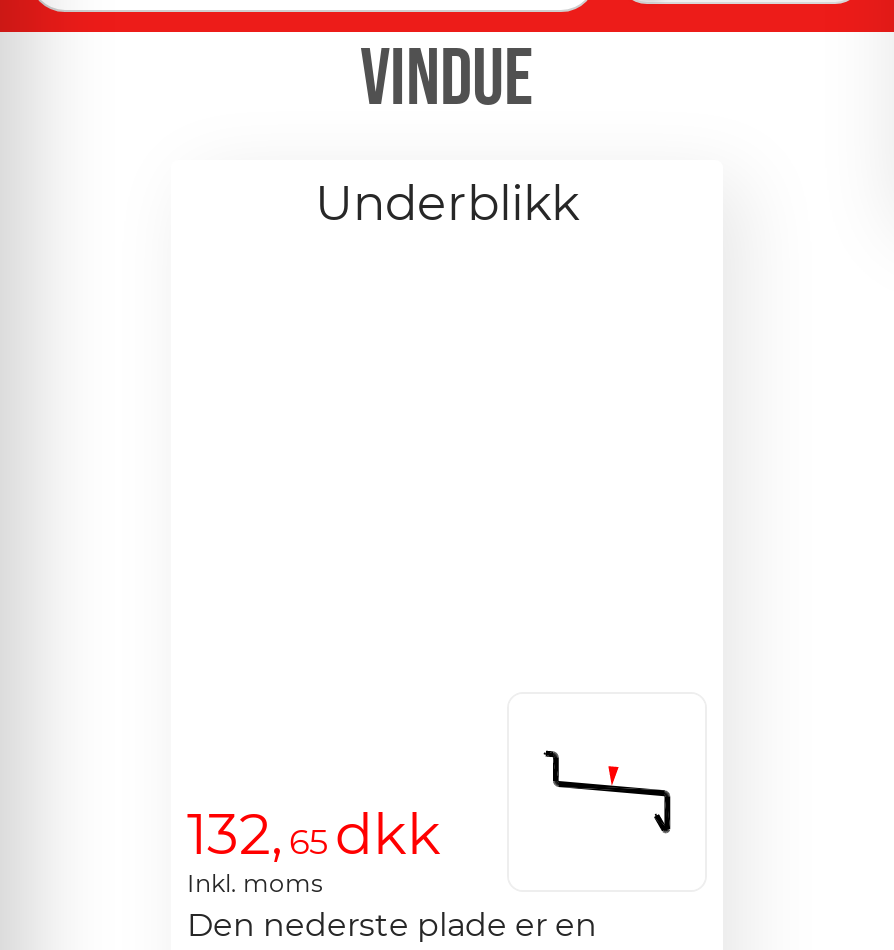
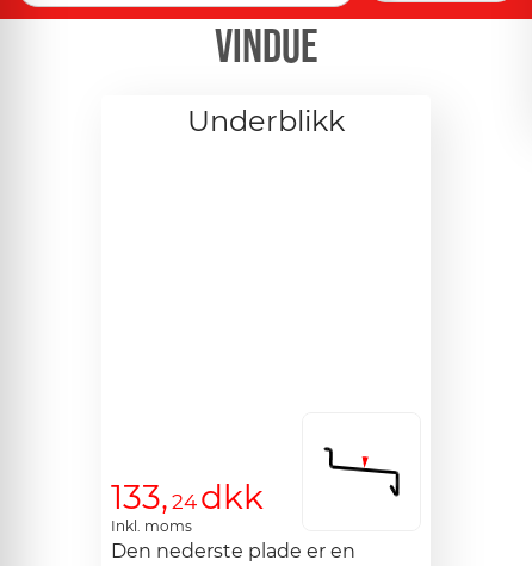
[187,800,441,868] 132, 65 dkk -> [111,477,264,517] 133, 24 dkk

